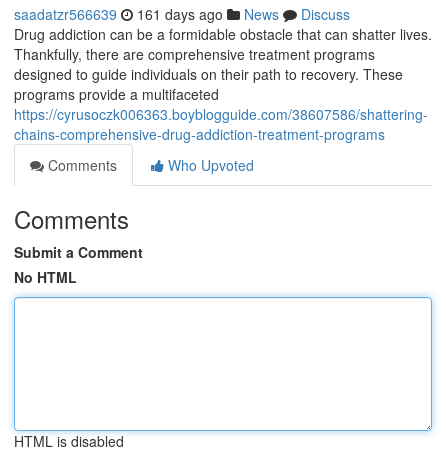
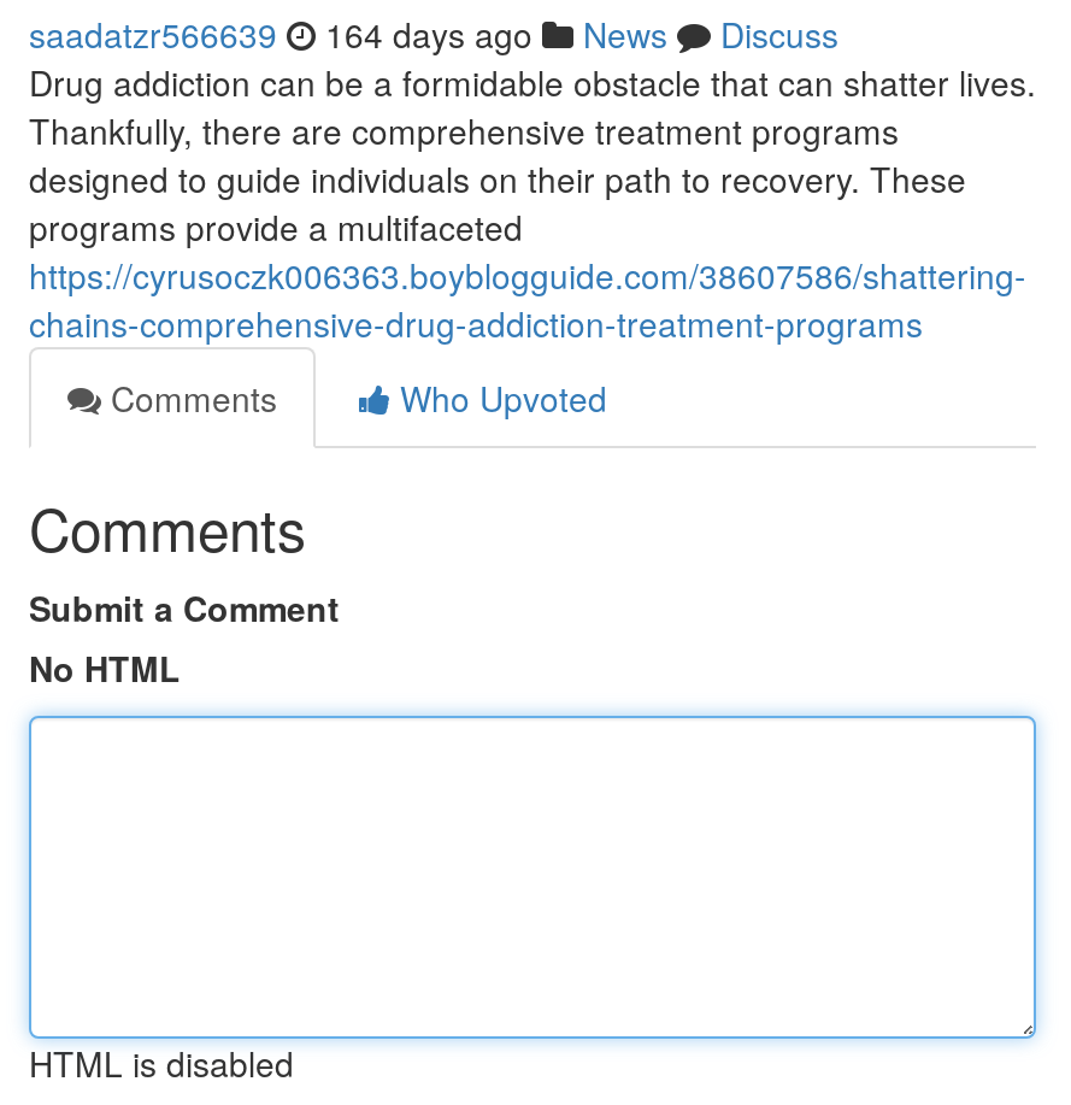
[14,4,350,24] saadatzr566639 161 days ago News Discuss -> [29,10,838,58] saadatzr566639 164 days ago News Discuss

